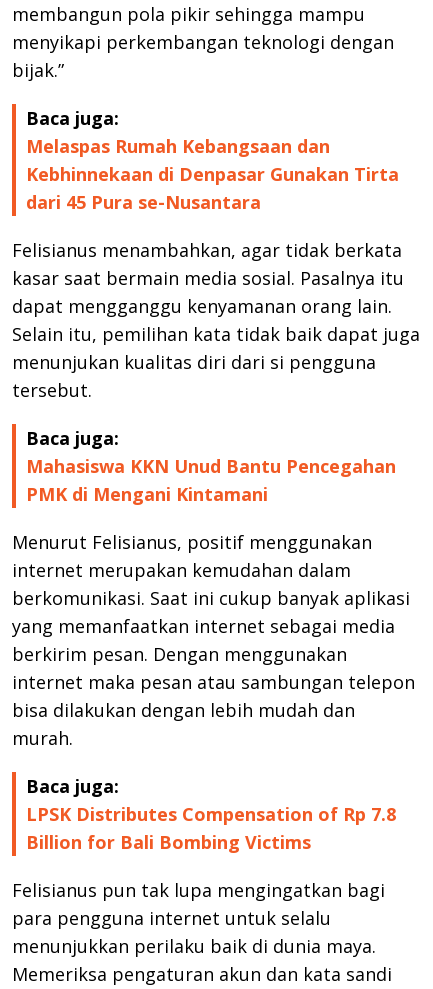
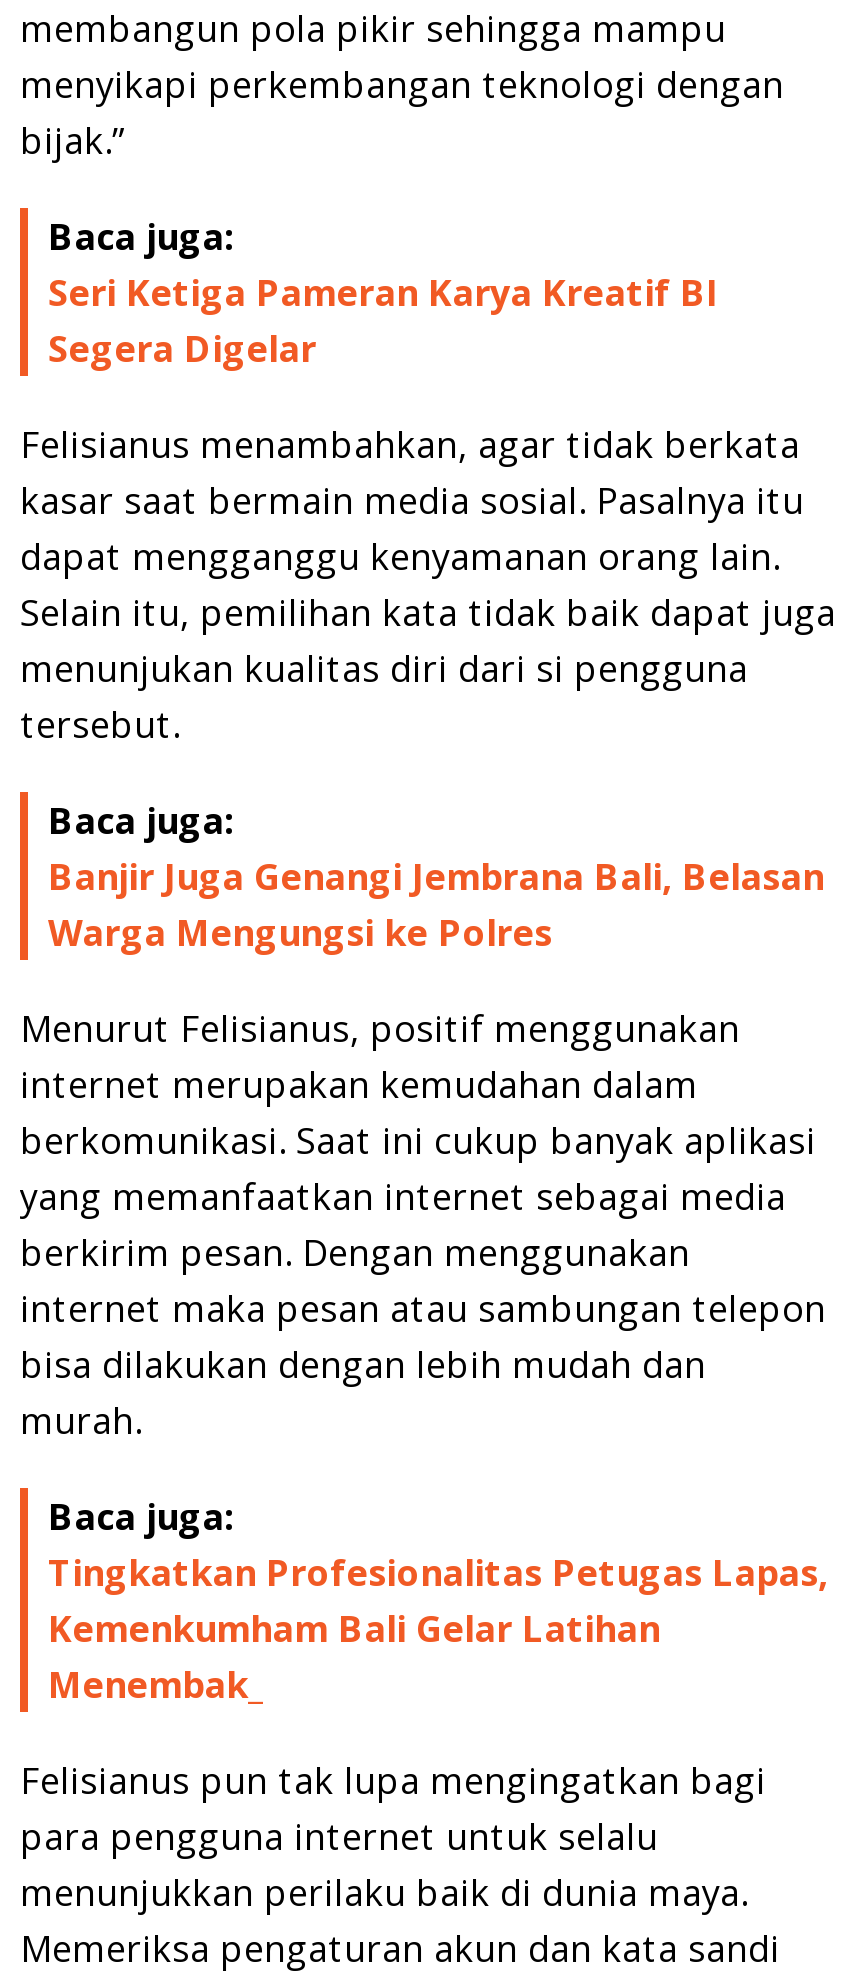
[26,134,399,214] Melaspas Rumah Kebangsaan dan | Kebhinnekaan di Denpasar Gunakan Tirta | dari 45 Pura se-Nusantara -> [48,269,718,373] Seri Ketiga Pameran Karya Kreatif BI | Segera Digelar
moved [12,238,420,450] -> [20,421,836,845]: Felisianus menambahkan, agar tidak berkata | kasar saat bermain media sosial. Pasalnya itu | dapat mengganggu kenyamanan orang lain. | Selain itu, pemilihan kata tidak baik dapat juga | menunjukan kualitas diri dari si pengguna | tersebut. | Baca juga:
[26,454,396,506] Mahasiswa KKN Unud Bantu Pencegahan | PMK di Mengani Kintamani -> [48,853,824,957] Banjir Juga Genangi Jembrana Bali, Belasan | Warga Mengungsi ke Polres
moved [12,530,415,798] -> [20,1005,826,1541]: Menurut Felisianus, positif menggunakan | internet merupakan kemudahan dalam | berkomunikasi. Saat ini cukup banyak aplikasi | ... | murah. | Baca juga:
[26,802,396,854] LPSK Distributes Compensation of Rp 7.8 | Billion for Bali Bombing Victims -> [48,1549,828,1709] Tingkatkan Profesionalitas Petugas Lapas, | Kemenkumham Bali Gelar Latihan | Menembak_

